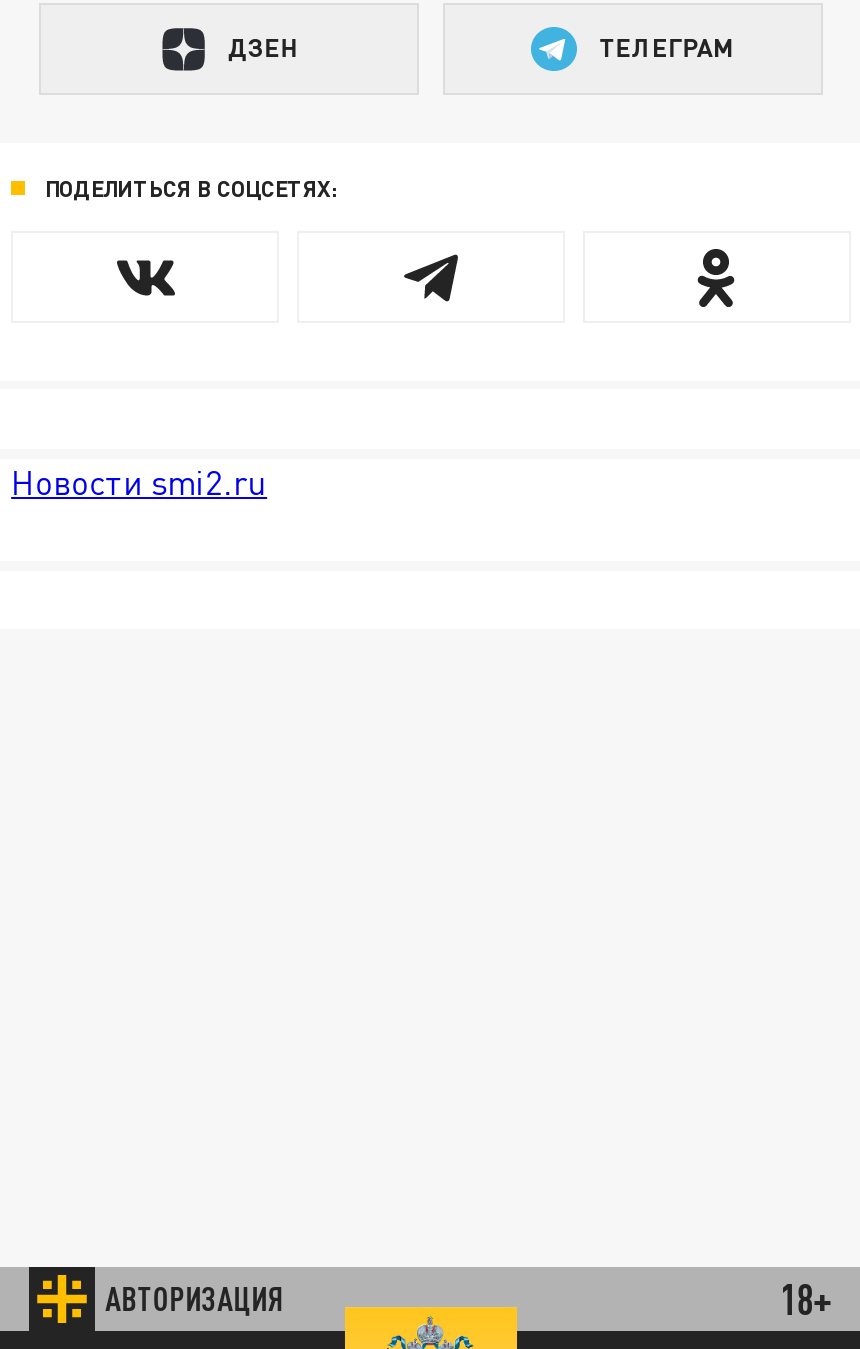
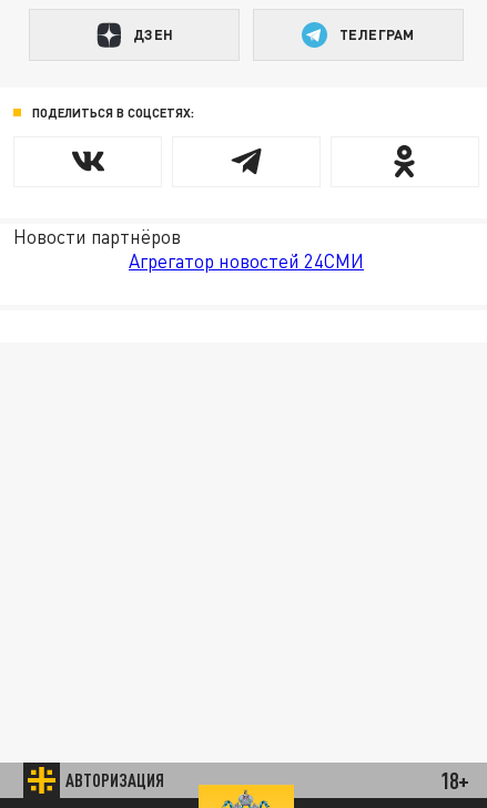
[11,460,267,502] Новости smi2.ru -> [13,225,364,273] Новости партнёров | Агрегатор новостей 24СМИ

